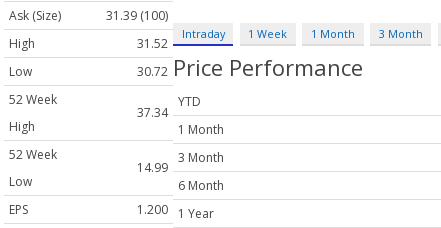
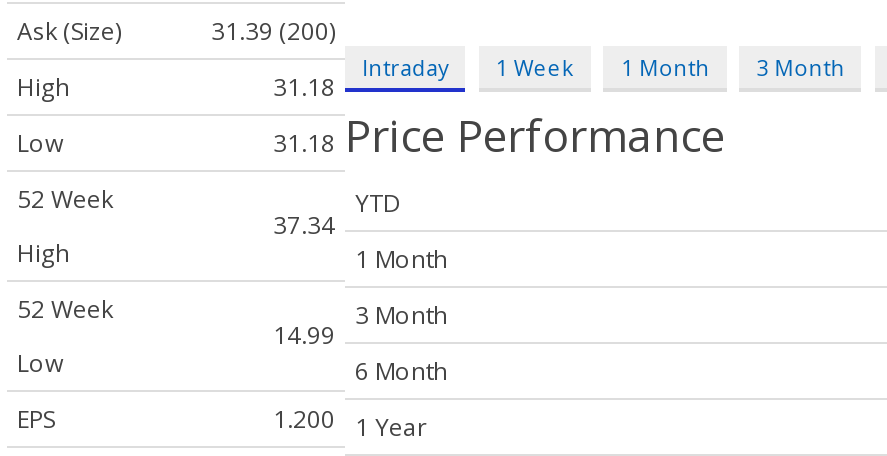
[106,7,168,24] 31.39 (100) -> [211,15,335,49] 31.39 (200)
[137,35,168,52] 31.52 -> [273,71,335,105] 31.18
[137,51,363,81] 30.72 Price Performance -> [273,103,725,163] 31.18 Price Performance

